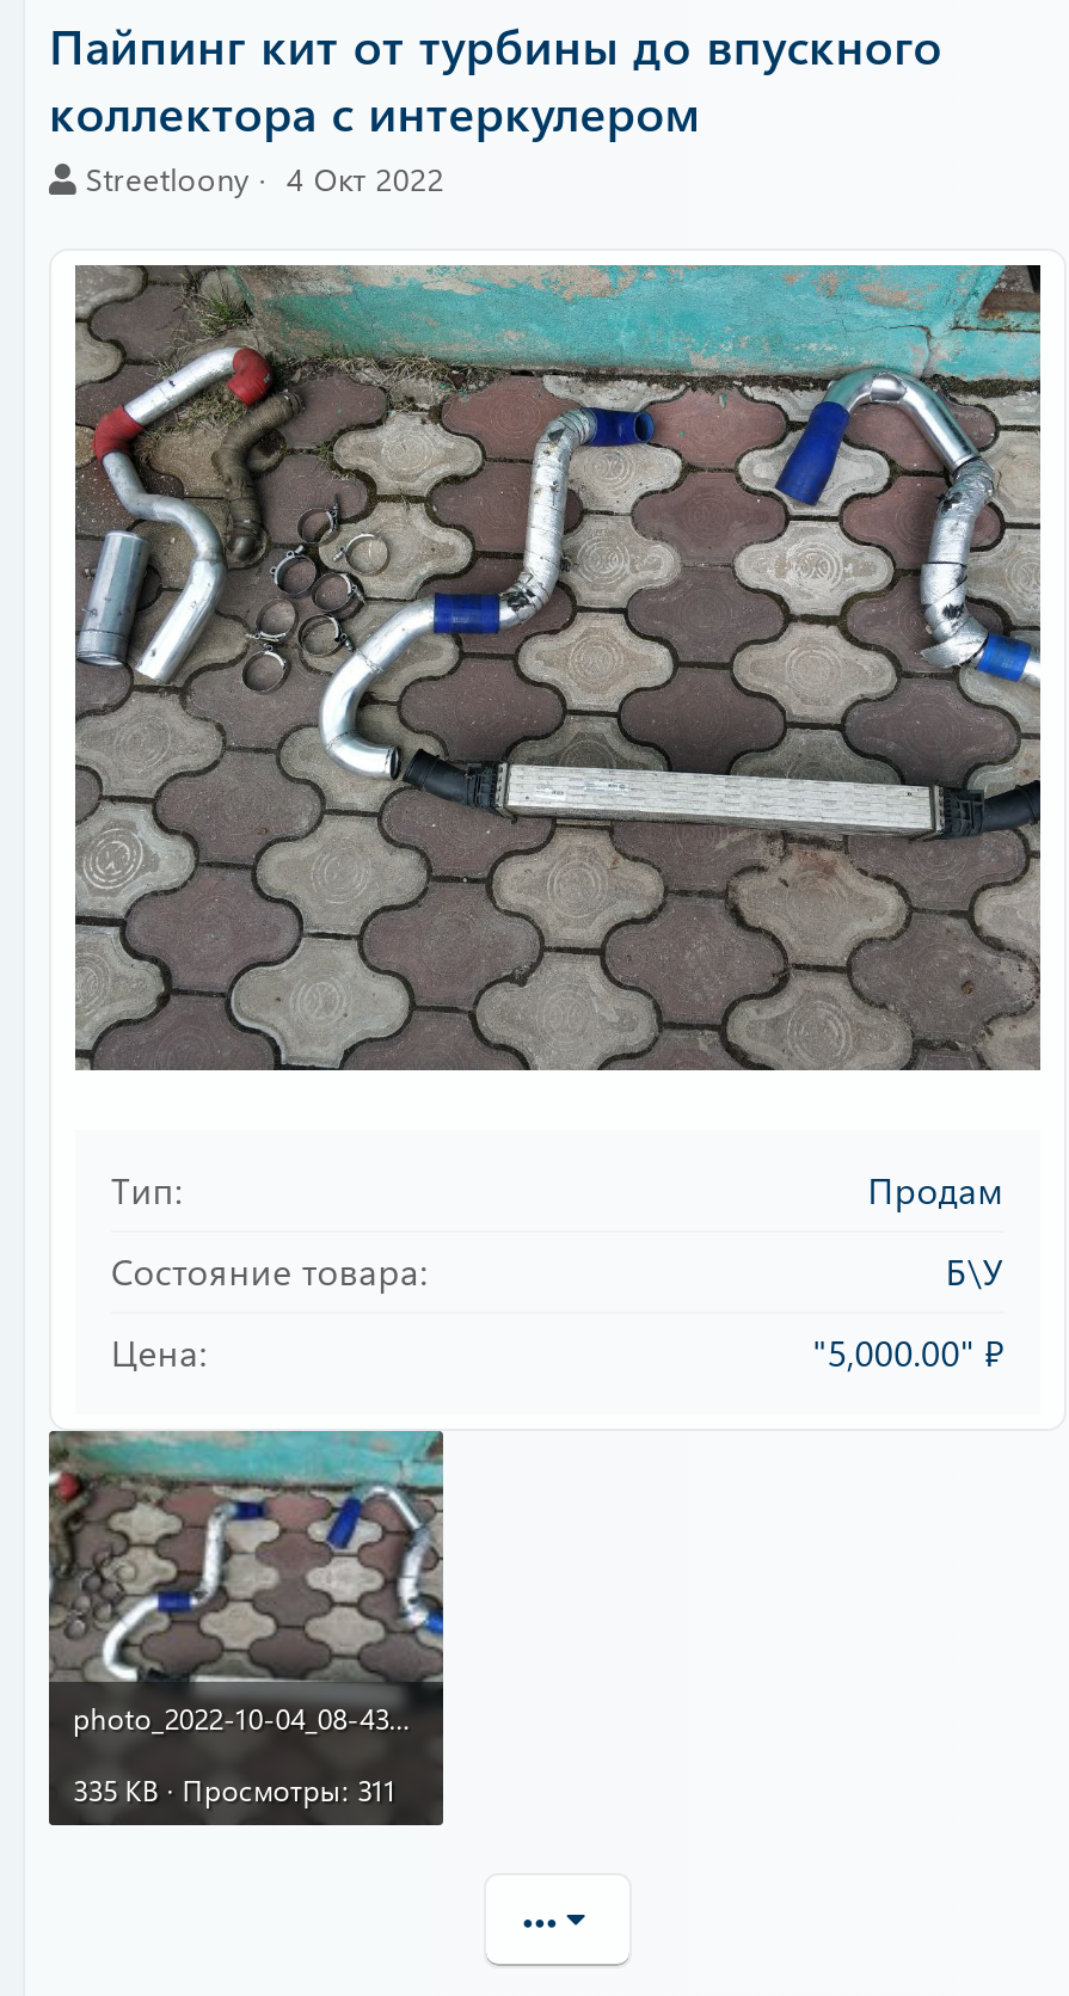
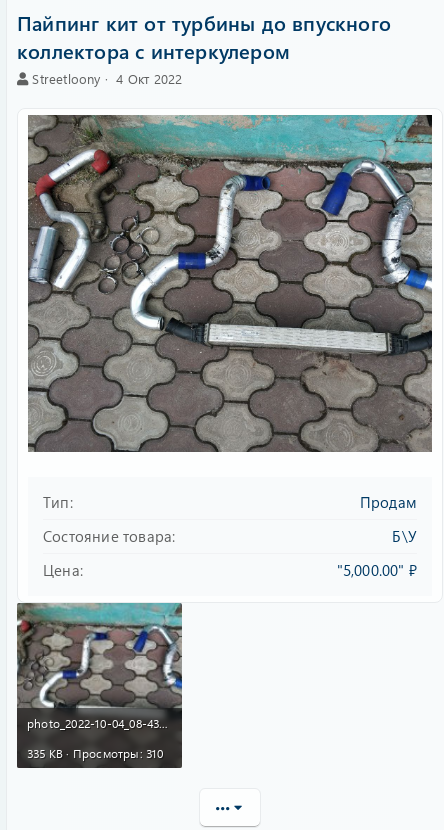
[73,1770,397,1808] 335 KB · Просмотры: 311 -> [27,745,164,761] 335 KB · Просмотры: 310

